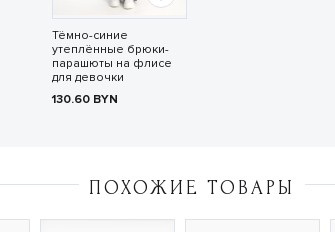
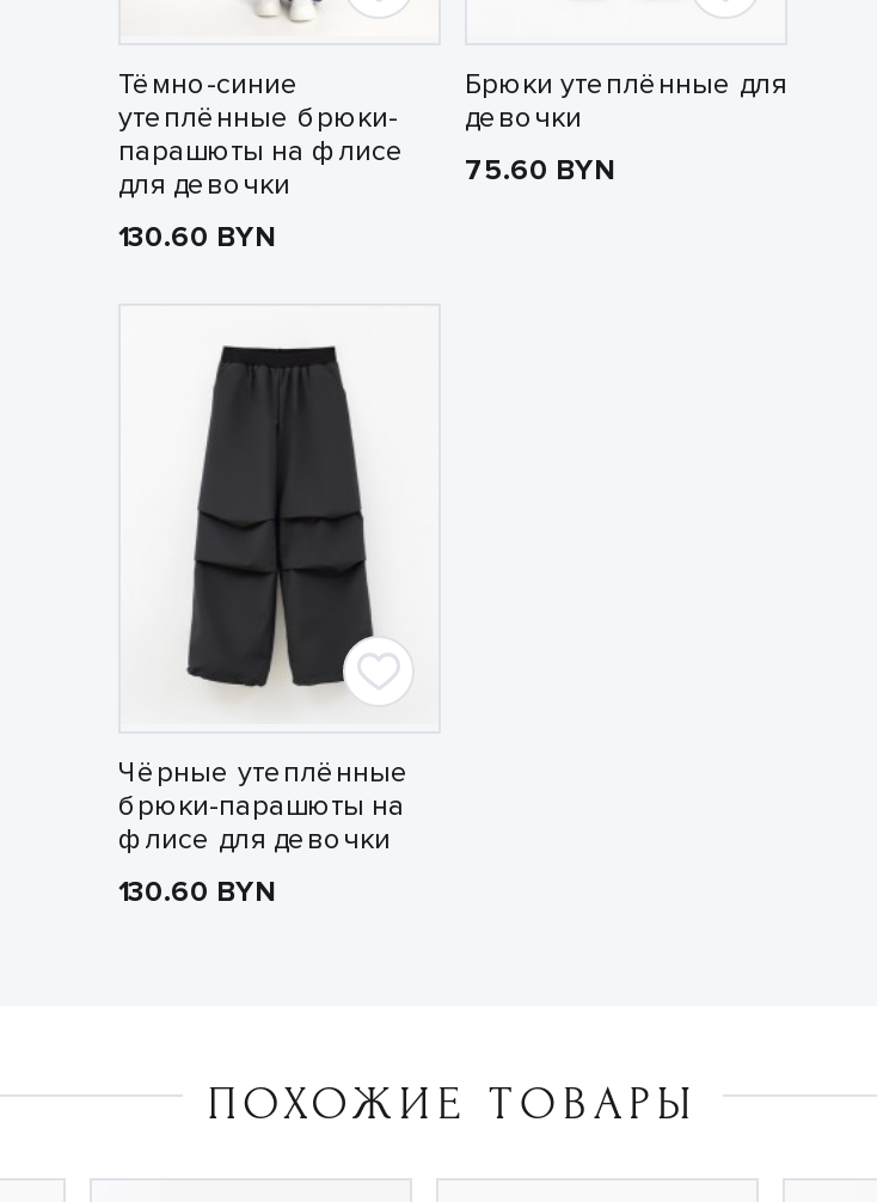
none -> [465,68,787,190] Брюки утеплённые для | девочки | 75.60 BYN
none -> [118,344,410,912] [image] | Чёрные утеплённые | брюки-парашюты на | флисе для девочки | 130.60 BYN

